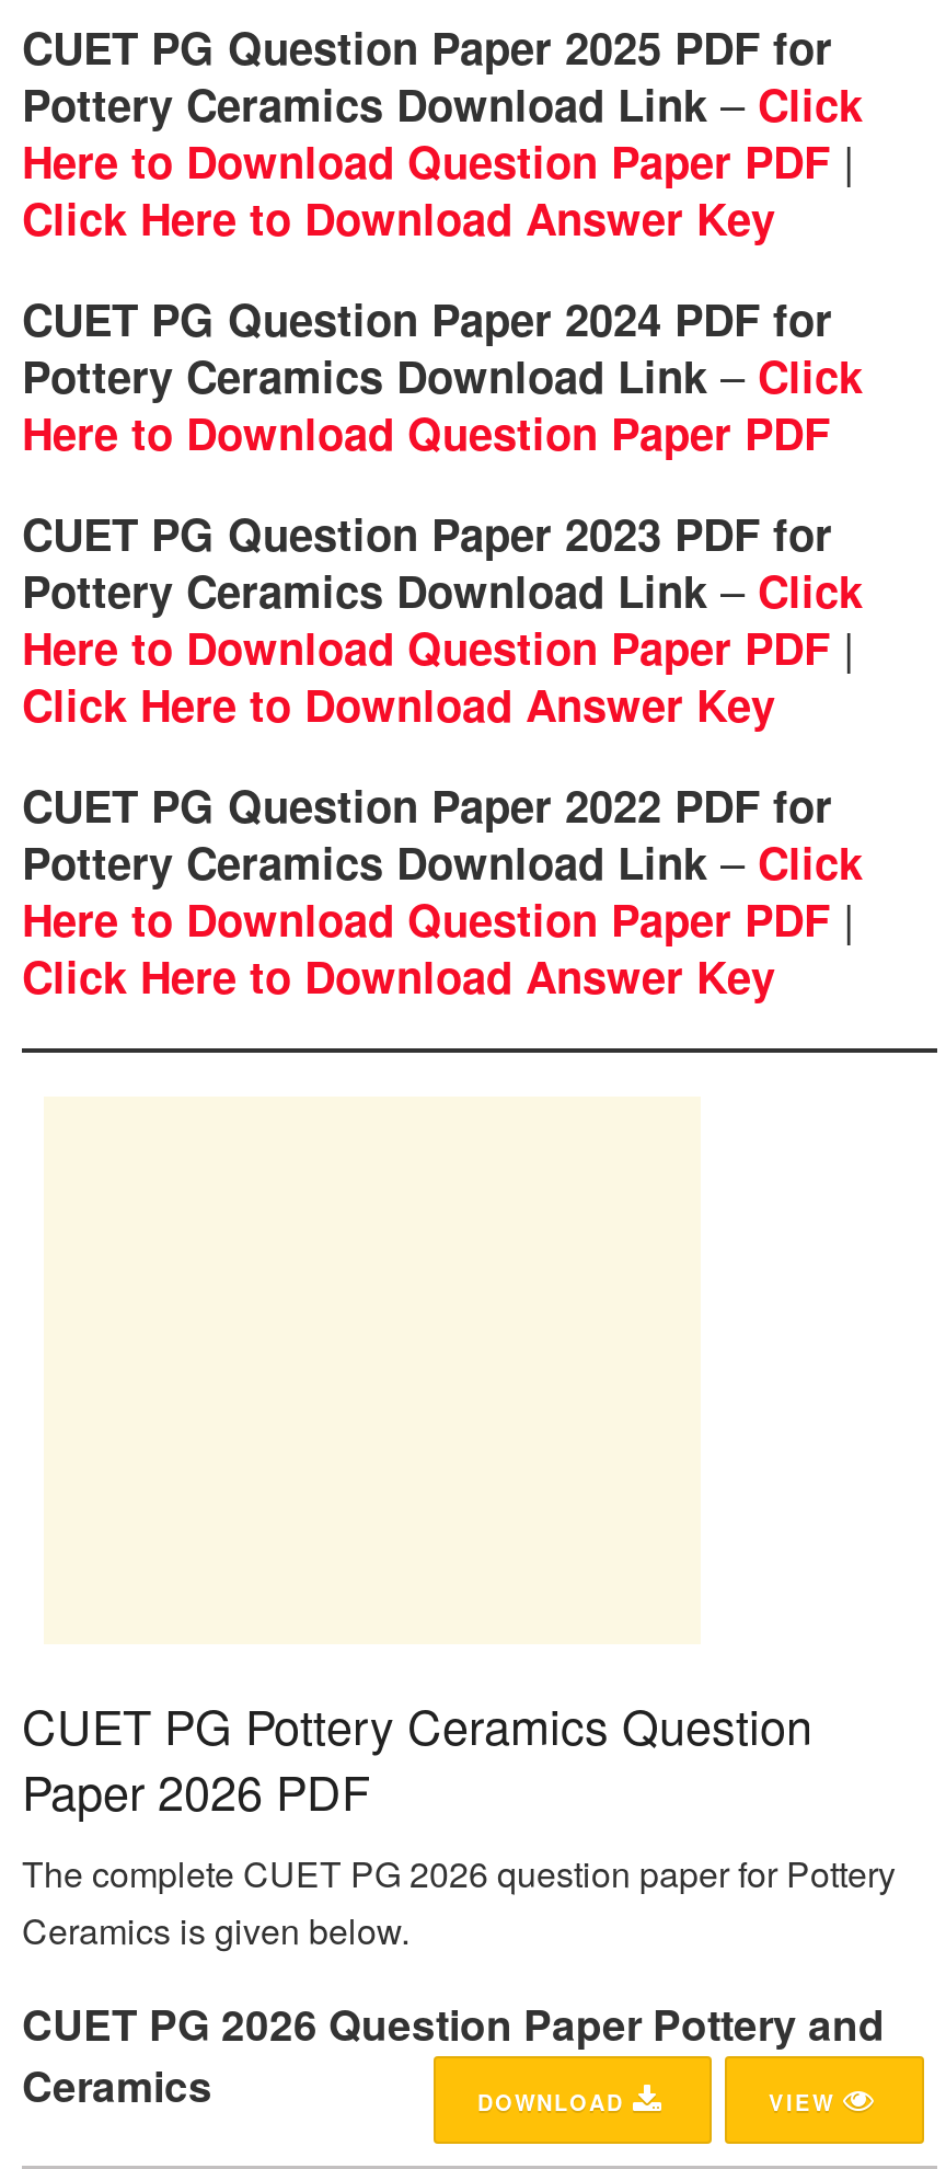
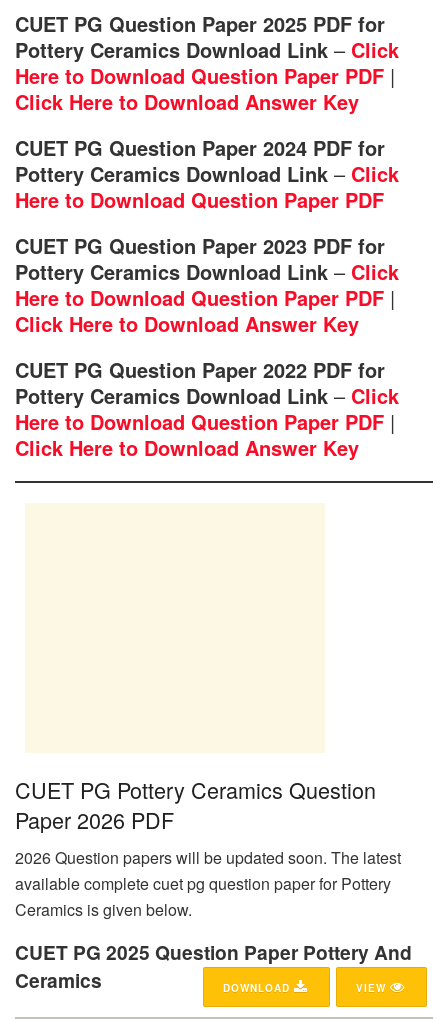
[22,1849,896,1899] The complete CUET PG 2026 question paper for Pottery -> [15,846,401,895] 2026 Question papers will be updated soon. The latest | available complete cuet pg question paper for Pottery
[22,1994,885,2055] CUET PG 2026 Question Paper Pottery and -> [15,938,412,966] CUET PG 2025 Question Paper Pottery And

